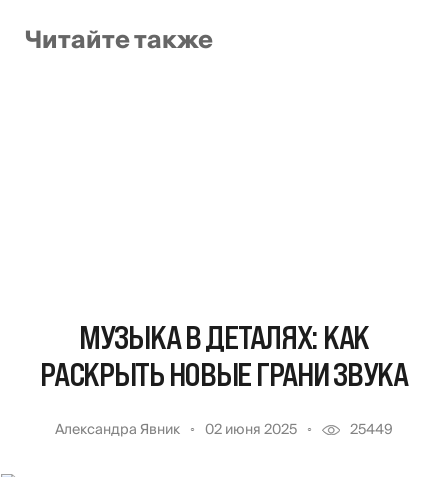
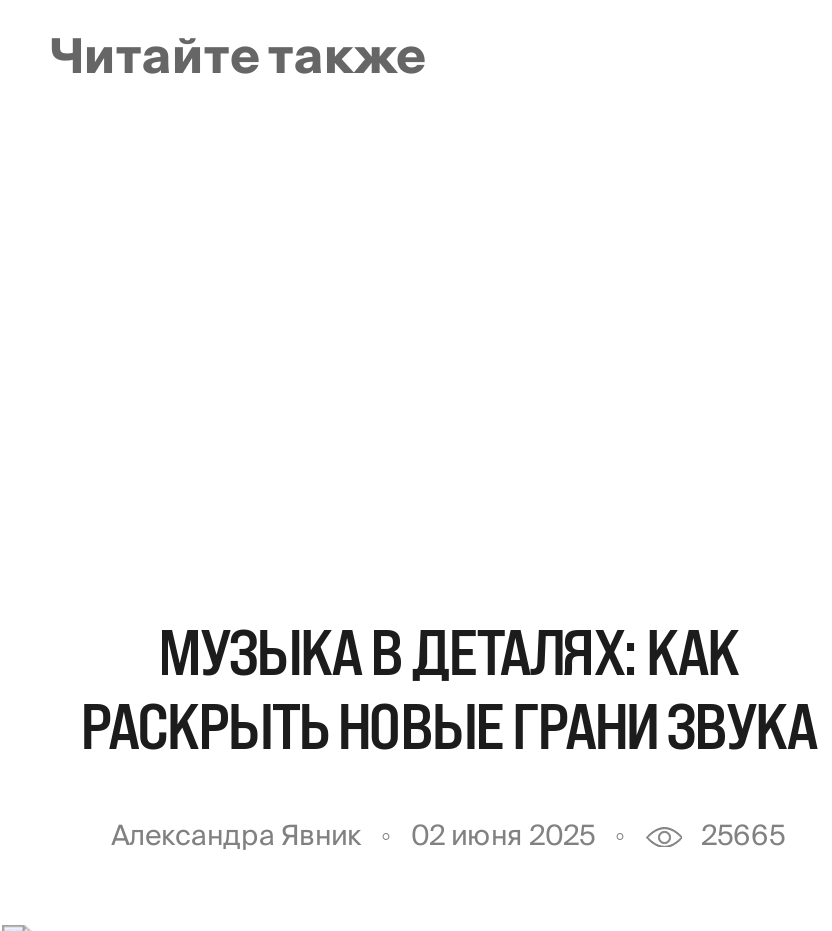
[350,418,393,442] 25449 -> [701,813,785,861] 25665

